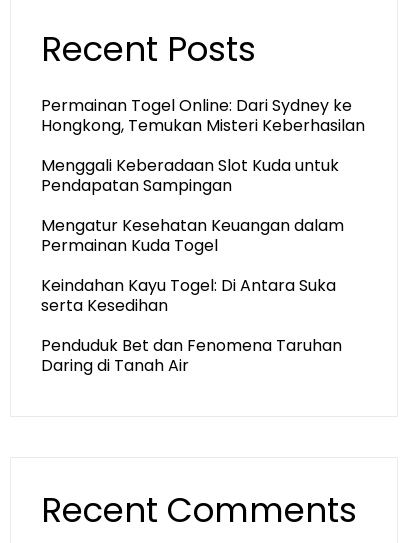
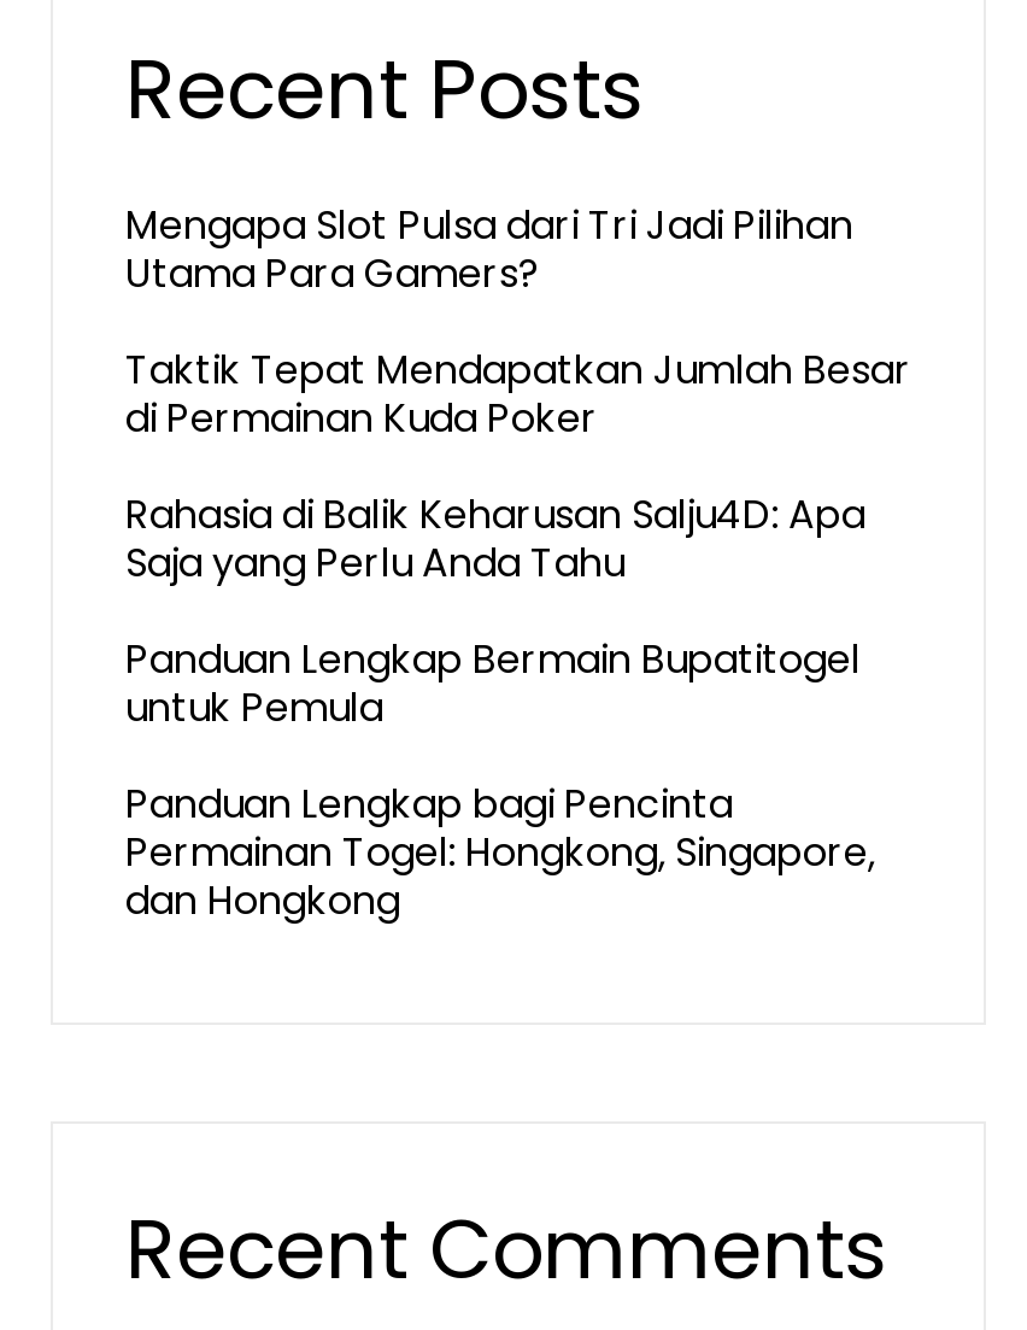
[41,94,365,137] Permainan Togel Online: Dari Sydney ke | Hongkong, Temukan Misteri Keberhasilan -> [125,198,853,301] Mengapa Slot Pulsa dari Tri Jadi Pilihan | Utama Para Gamers?
[41,154,339,197] Menggali Keberadaan Slot Kuda untuk | Pendapatan Sampingan -> [125,342,911,446] Taktik Tepat Mendapatkan Jumlah Besar | di Permainan Kuda Poker
[41,214,344,257] Mengatur Kesehatan Keuangan dalam | Permainan Kuda Togel -> [125,487,865,591] Rahasia di Balik Keharusan Salju4D: Apa | Saja yang Perlu Anda Tahu
[41,274,336,317] Keindahan Kayu Togel: Di Antara Suka | serta Kesedihan -> [125,632,861,736] Panduan Lengkap Bermain Bupatitogel | untuk Pemula
[41,334,342,377] Penduduk Bet dan Fenomena Taruhan | Daring di Tanah Air -> [125,777,875,928] Panduan Lengkap bagi Pencinta | Permainan Togel: Hongkong, Singapore, | dan Hongkong

